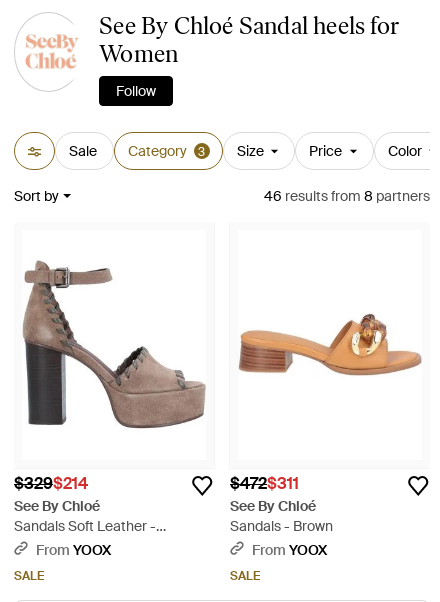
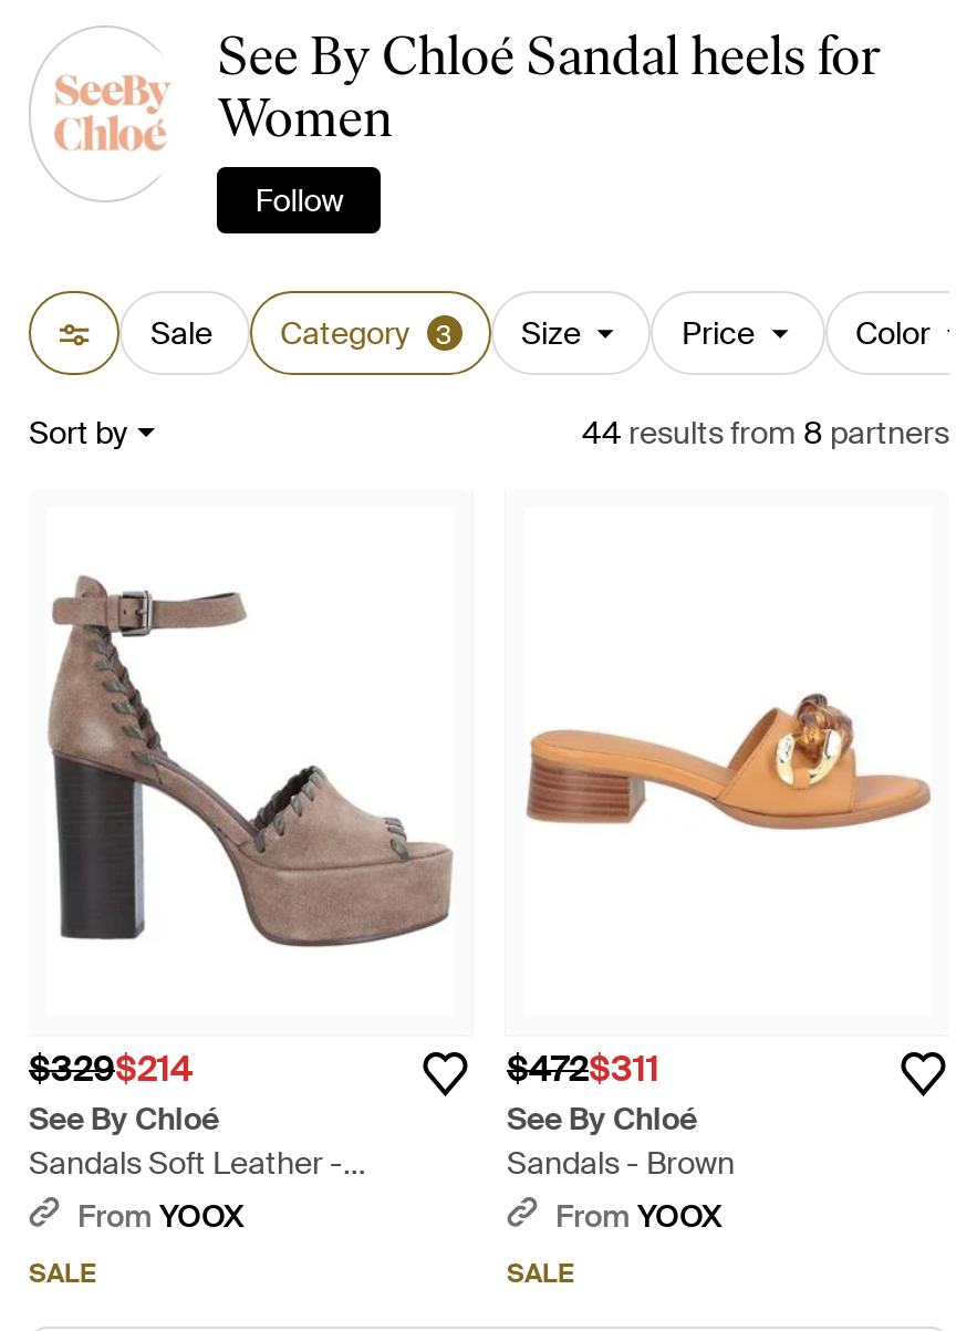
[264,187,430,205] 46 results from 8 partners -> [582,413,949,453] 44 results from 8 partners

